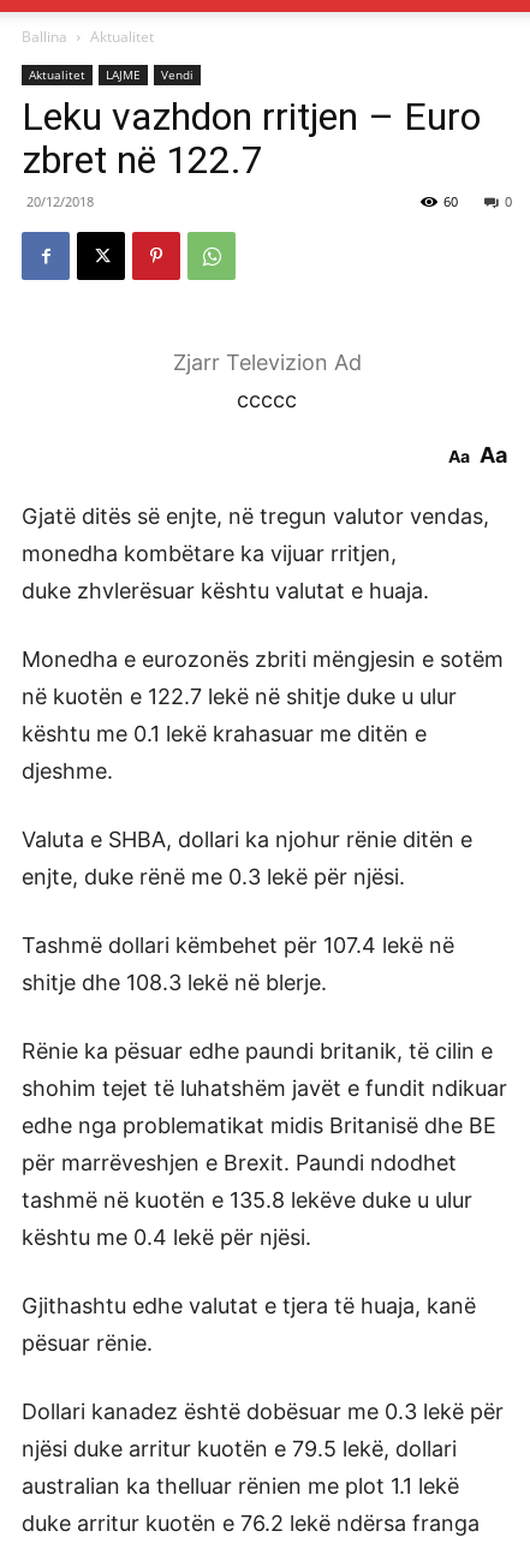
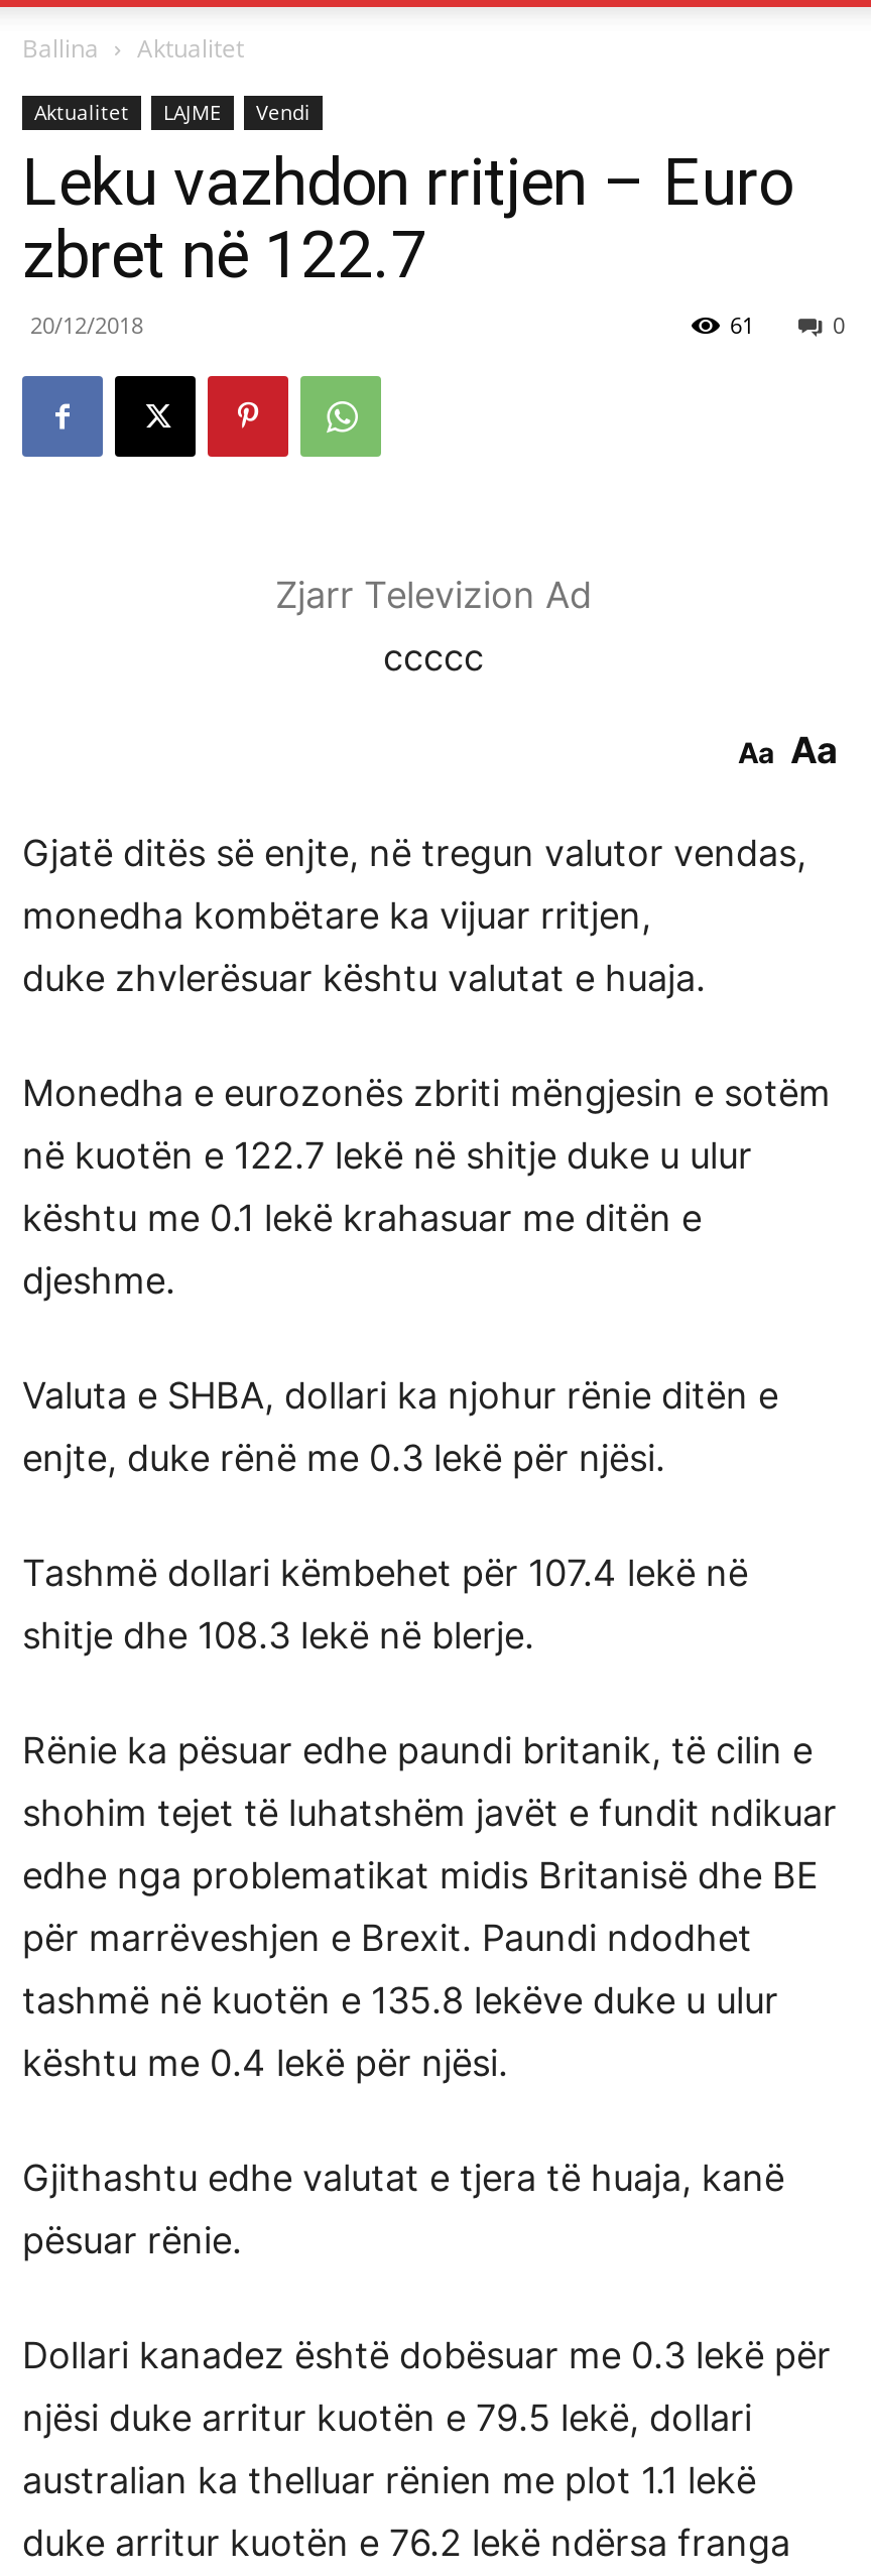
[443,192,458,210] 60 -> [730,310,754,340] 61

